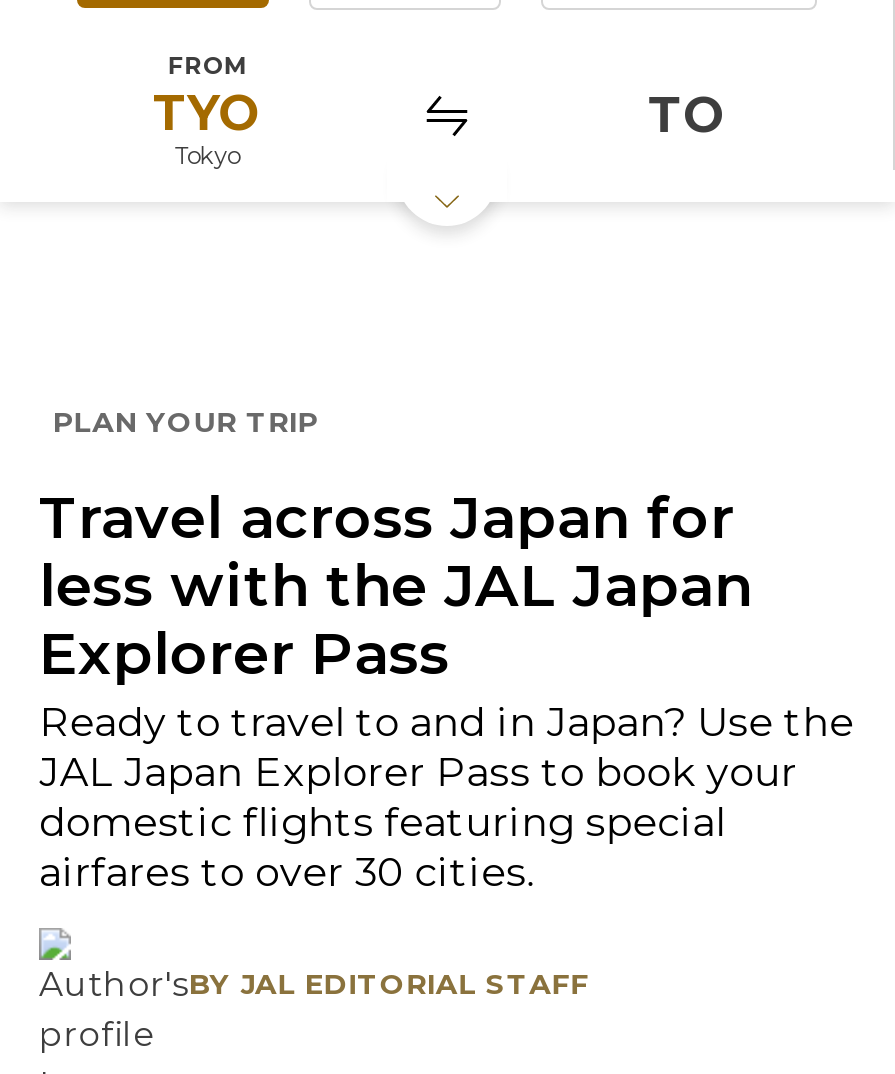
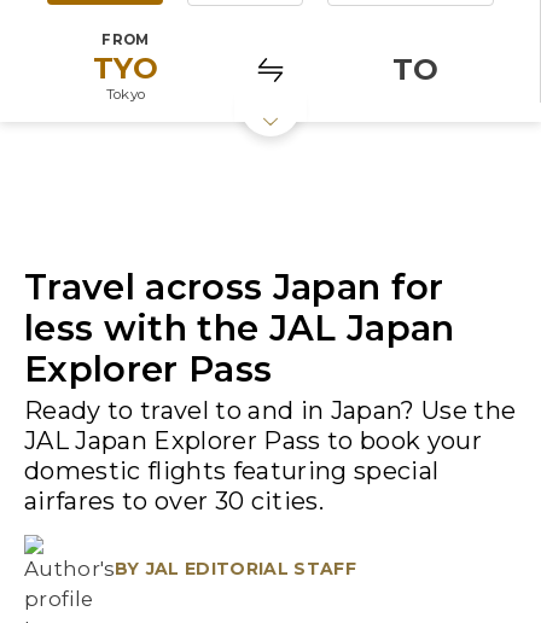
[53,404,318,440] PLAN YOUR TRIP -> none

